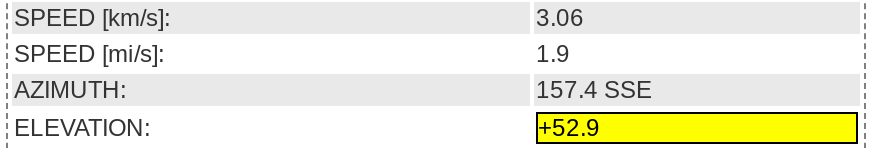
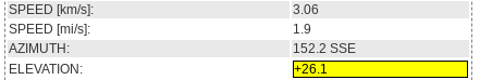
[536,76,652,104] 157.4 SSE -> [293,41,356,56] 152.2 SSE
[538,114,600,142] +52.9 -> [294,62,328,77] +26.1

